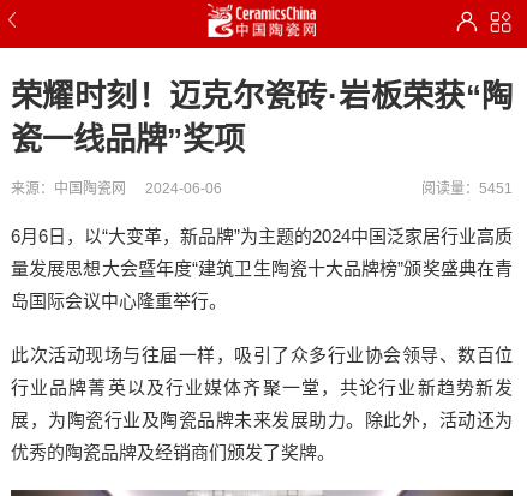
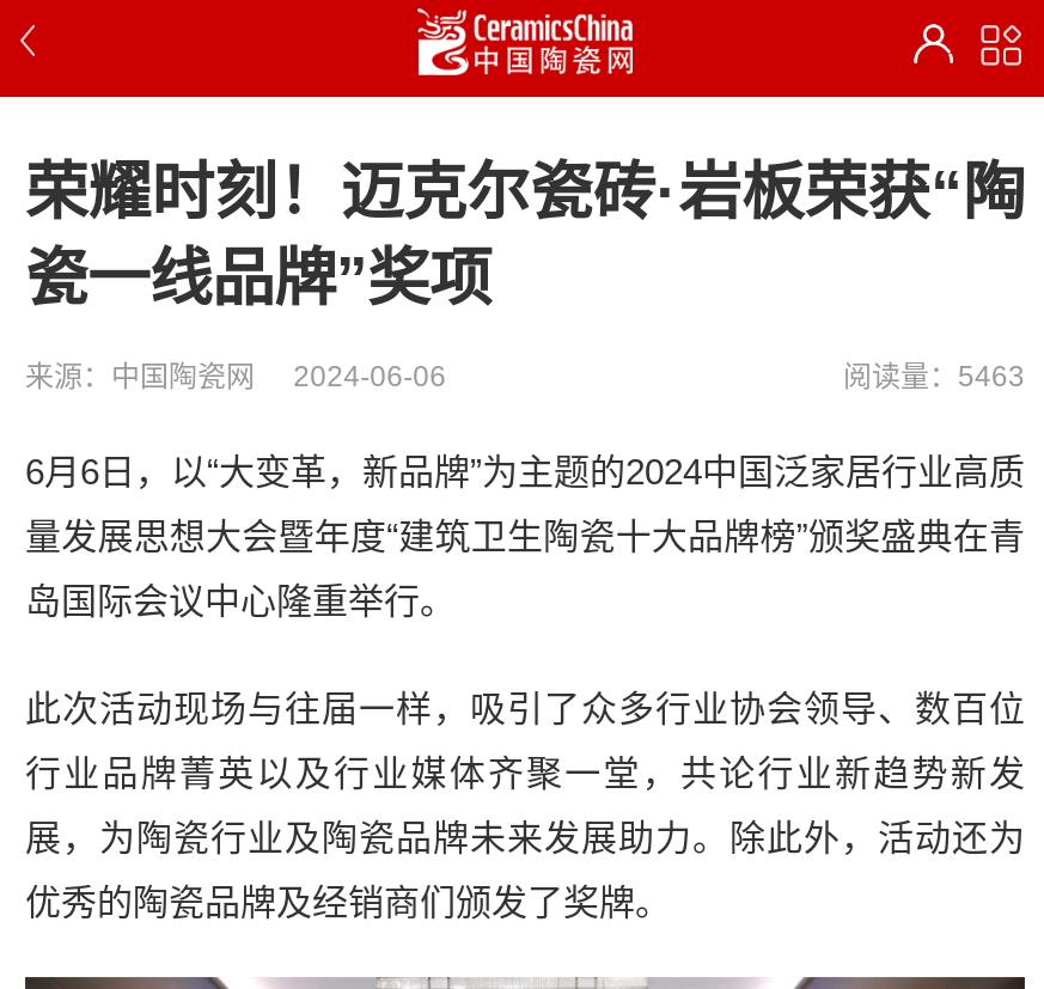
[421,180,513,197] 阅读量：5451 -> [843,360,1025,394] 阅读量：5463

